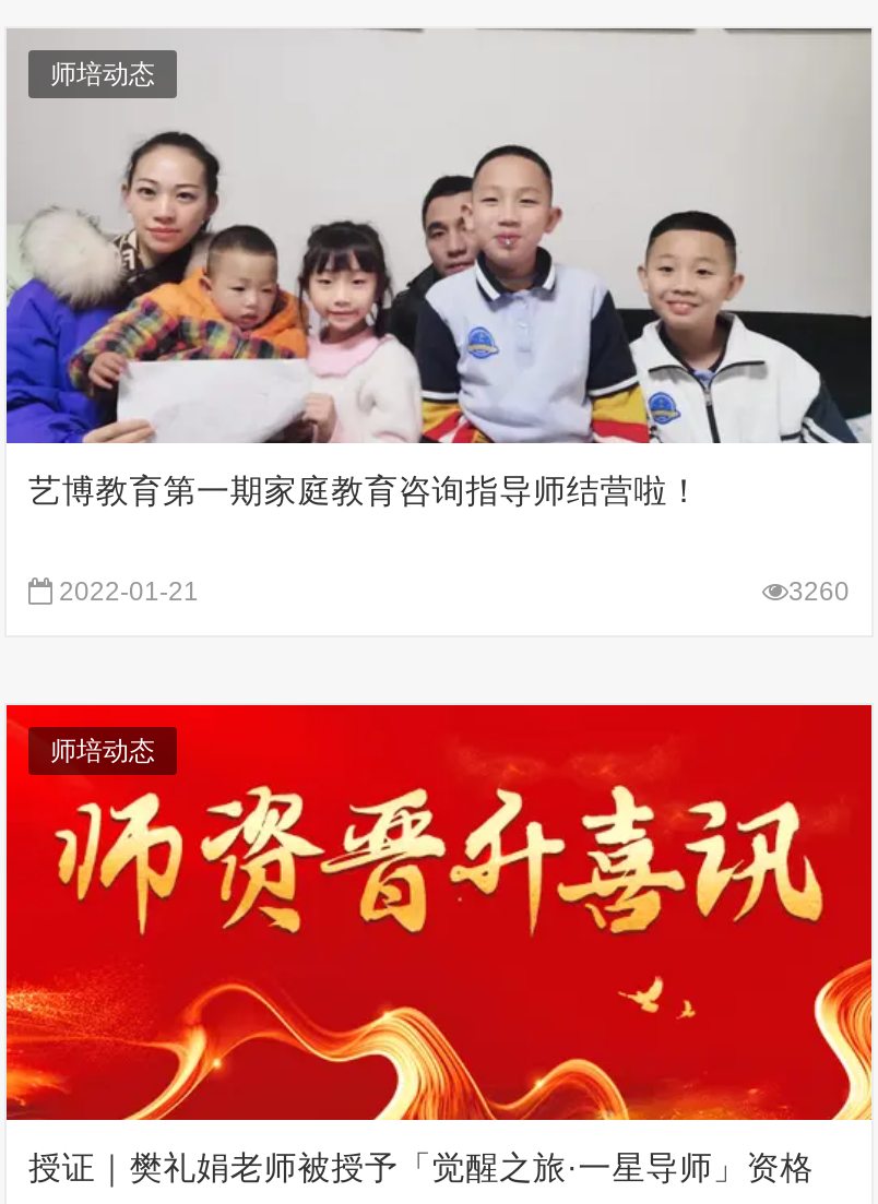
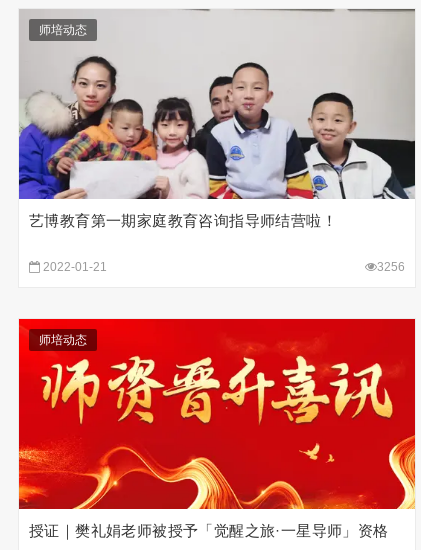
[788,576,850,606] 3260 -> [377,260,405,274] 3256

